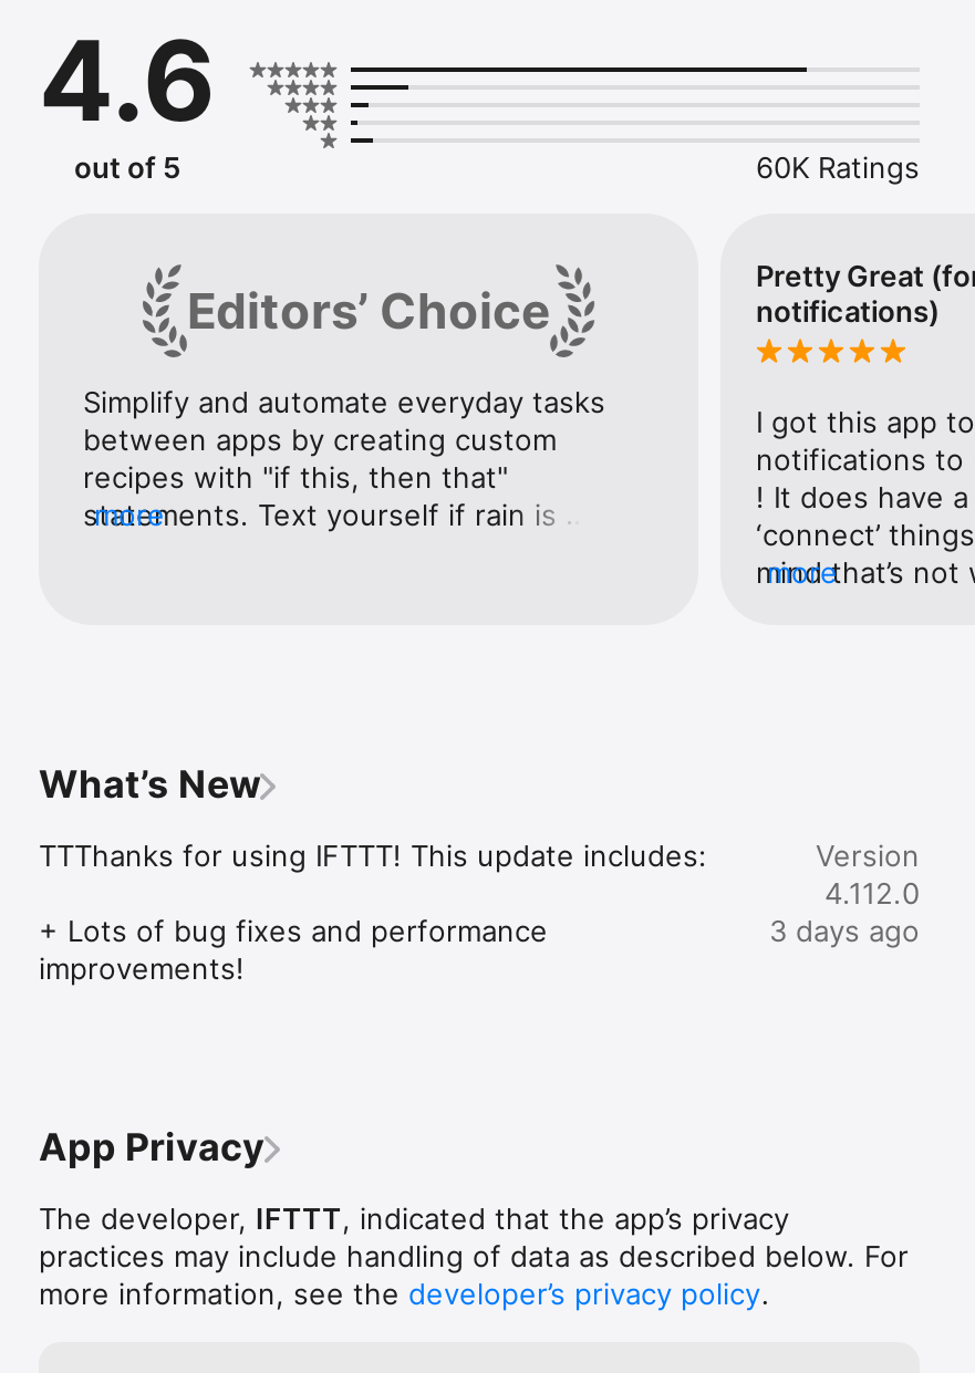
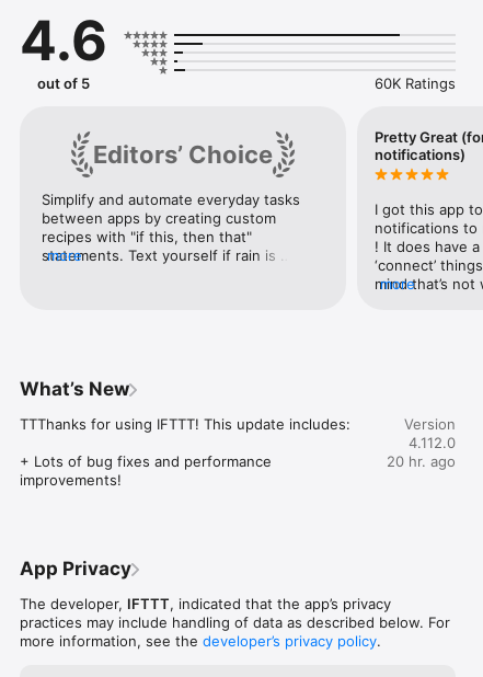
[769,913,920,949] 3 days ago -> [387,453,456,470] 20 hr. ago

